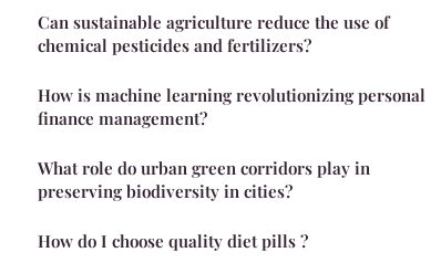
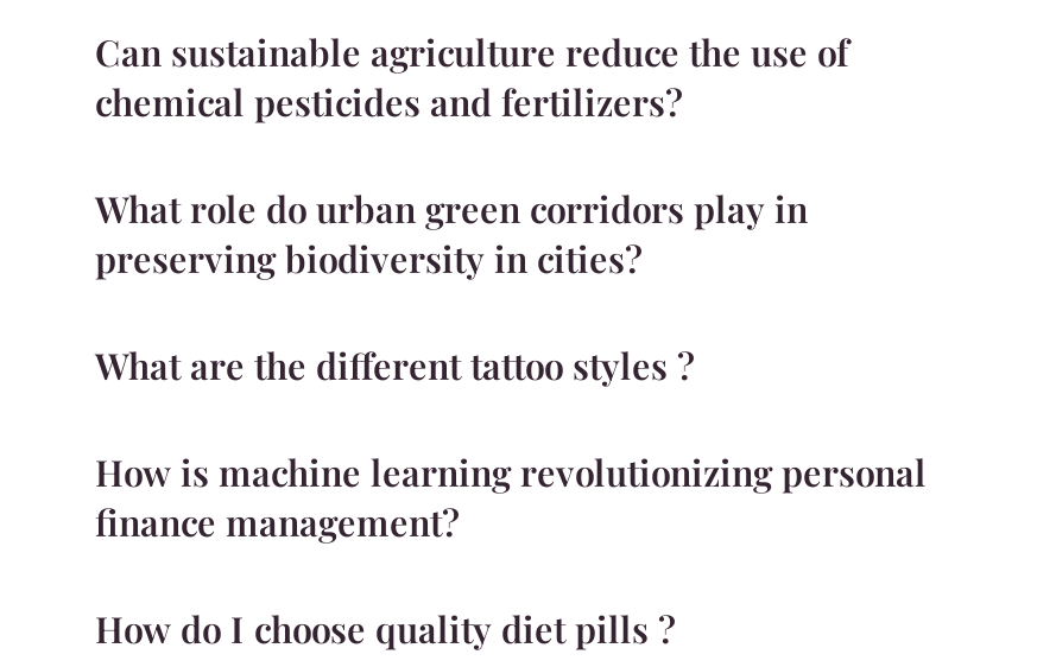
none -> [95,341,694,388] What are the different tattoo styles ?
moved [38,84,425,129] -> [95,448,927,545]: How is machine learning revolutionizing personal | finance management?
moved [38,156,370,202] -> [95,184,808,282]: What role do urban green corridors play in | preserving biodiversity in cities?

